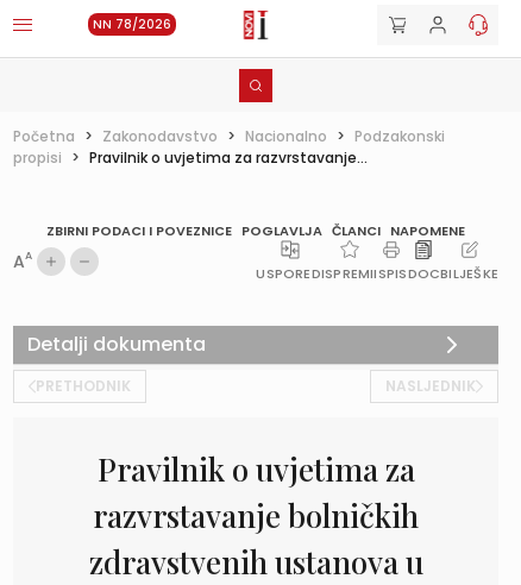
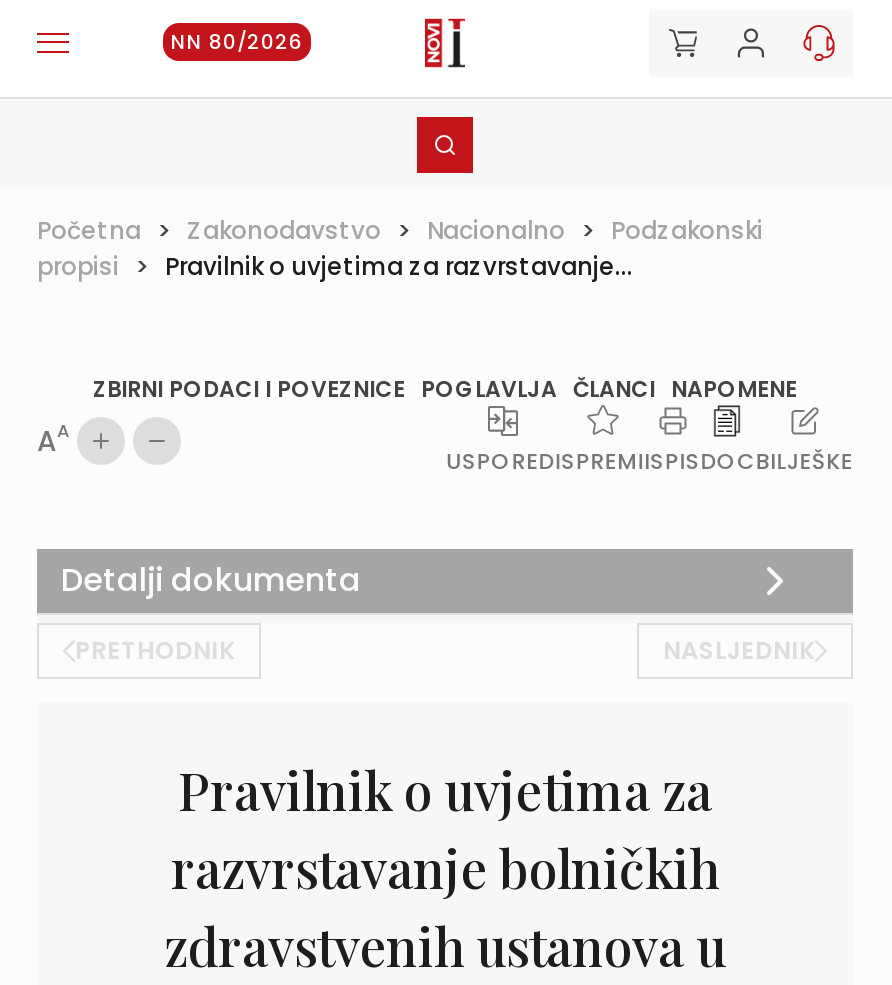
[93,15,171,33] NN 78/2026 -> [171,27,303,57] NN 80/2026

